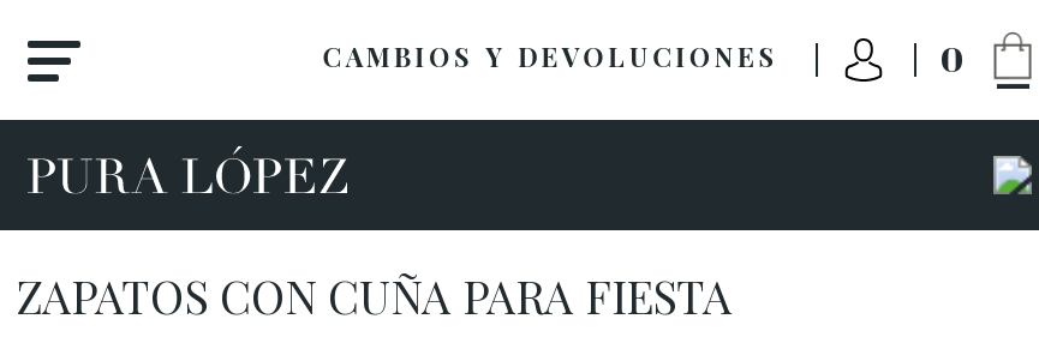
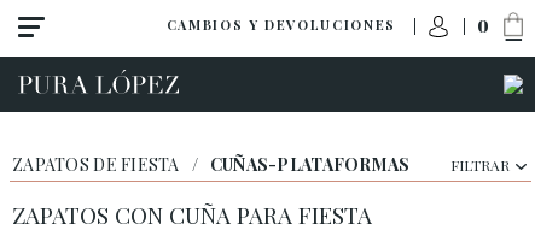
none -> [12,153,510,176] ZAPATOS DE FIESTA / CUÑAS-PLATAFORMAS | FILTRAR

